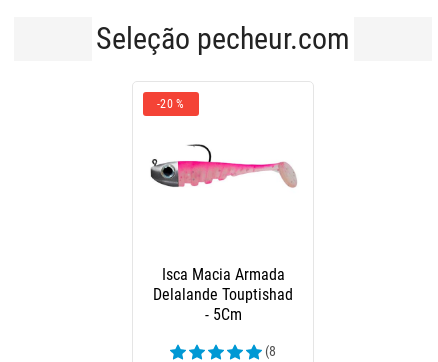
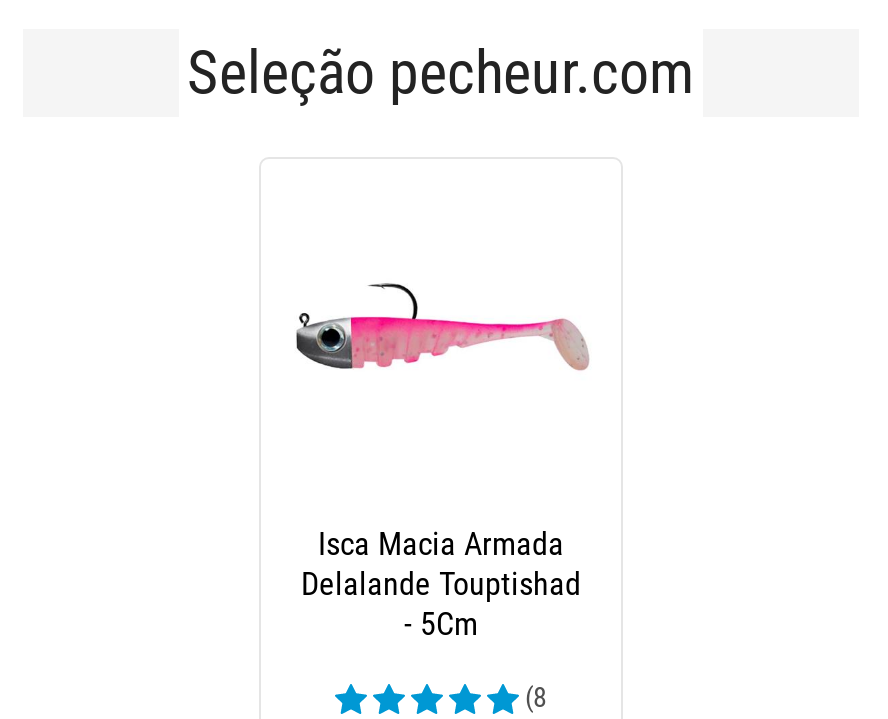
[157,97,184,111] -20 % -> none

